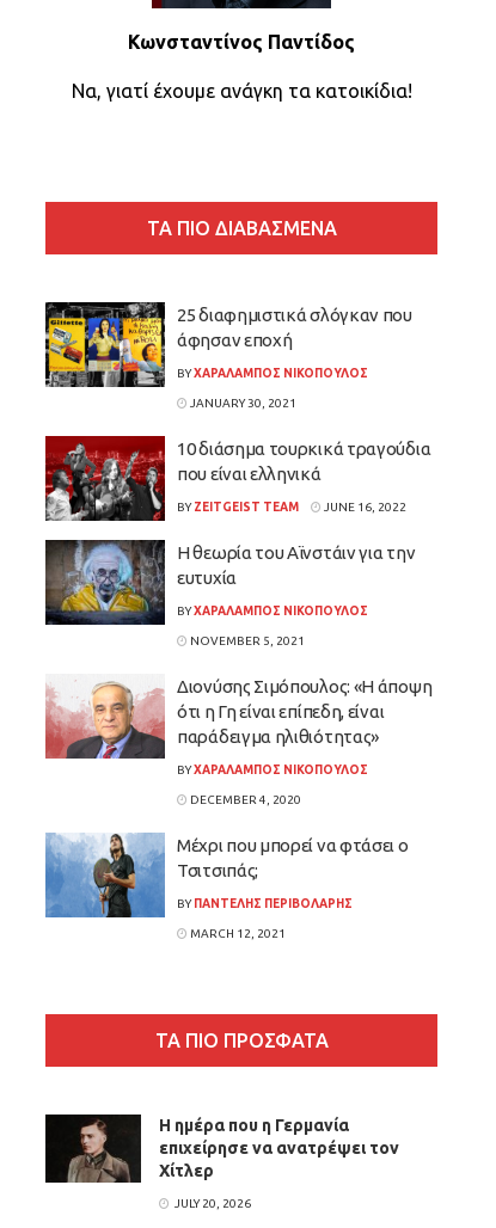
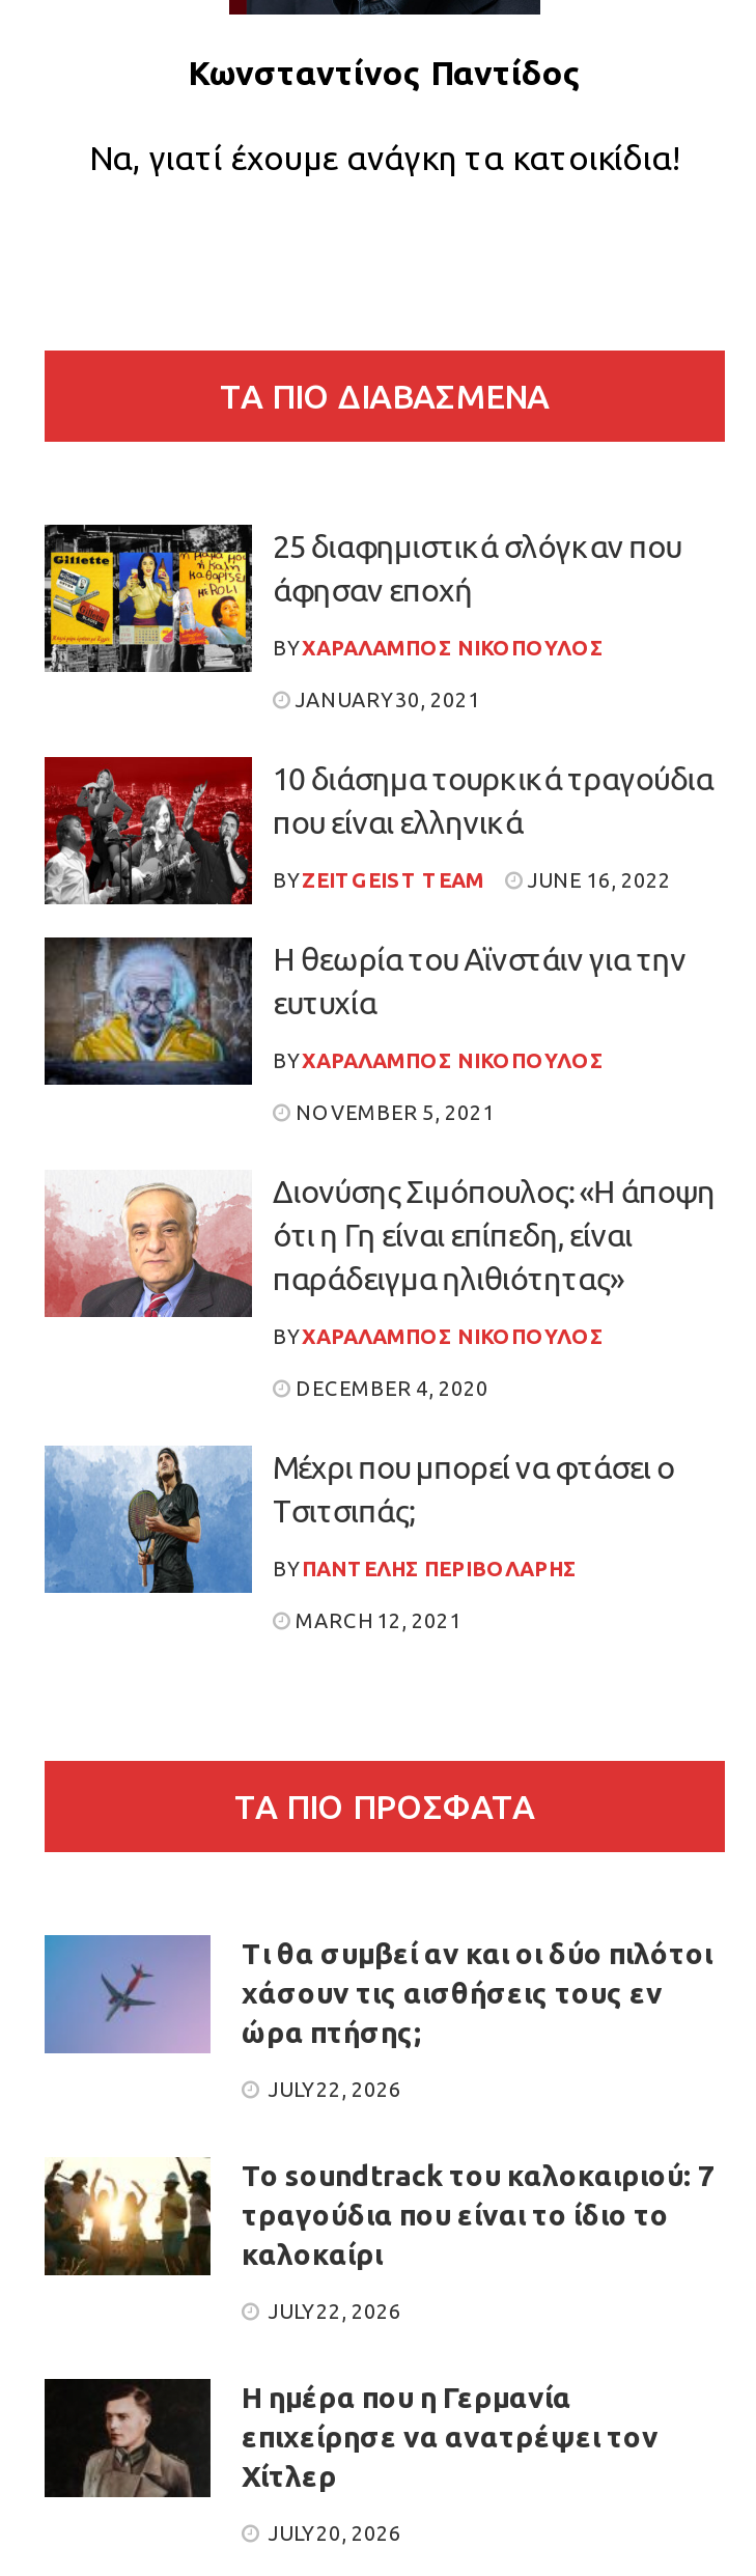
none -> [43,1933,715,2322] [image] | Τι θα συμβεί αν και οι δύο πιλότοι | χάσουν τις αισθήσεις τους εν | ώρα πτήσης; | JULY 22, 2026 | To soundtrack του καλοκαιριού: 7 | τραγούδια που είναι το ίδιο το | καλοκαίρι | JULY 22, 2026
none -> [43,2155,213,2277] [image]

